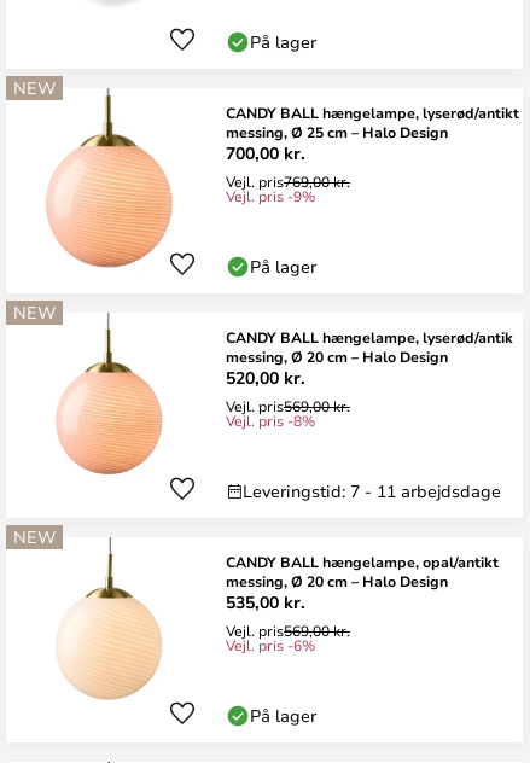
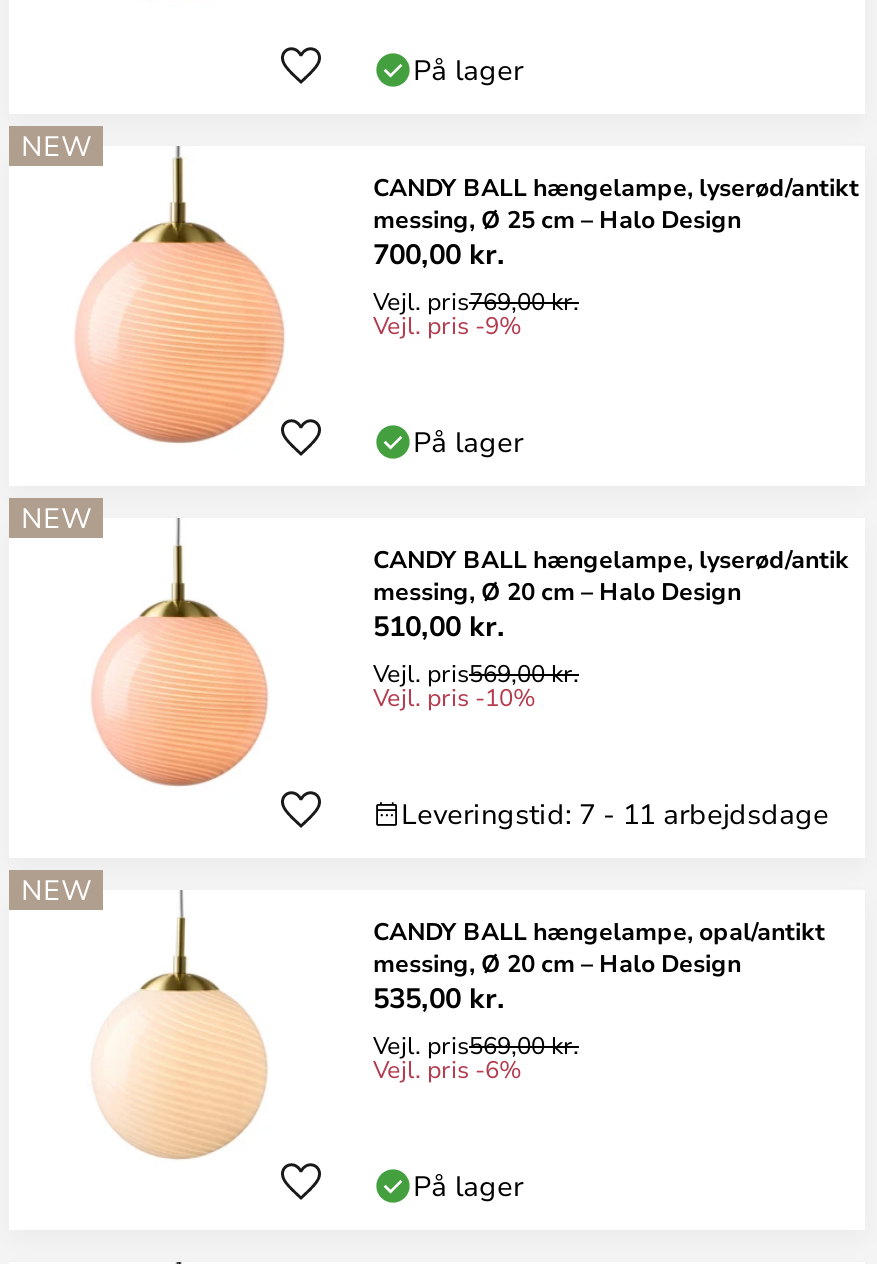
[226,366,305,389] 520,00 kr. -> [373,606,505,644] 510,00 kr.
[226,410,315,430] Vejl. pris -8% -> [373,680,535,712] Vejl. pris -10%

